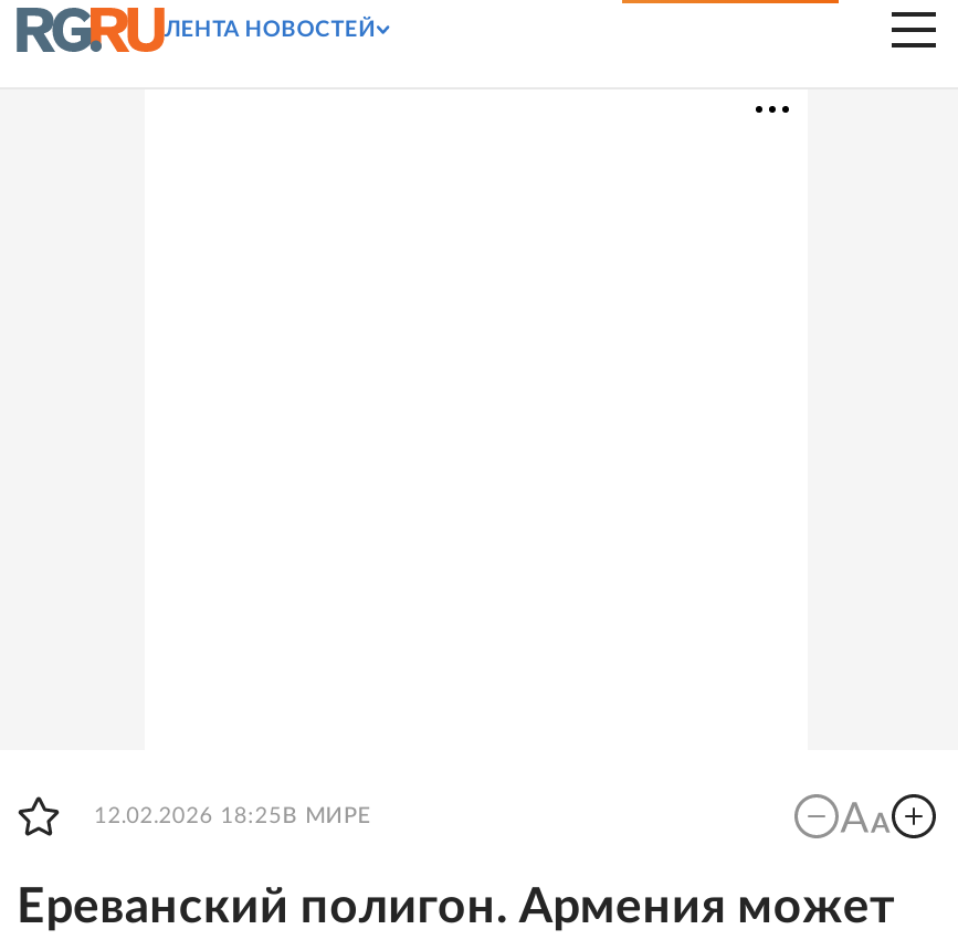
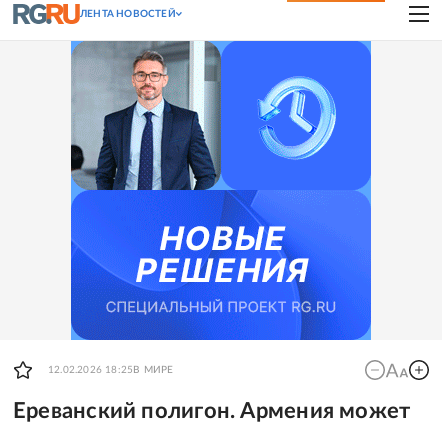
none -> [70,40,372,341] [image]

